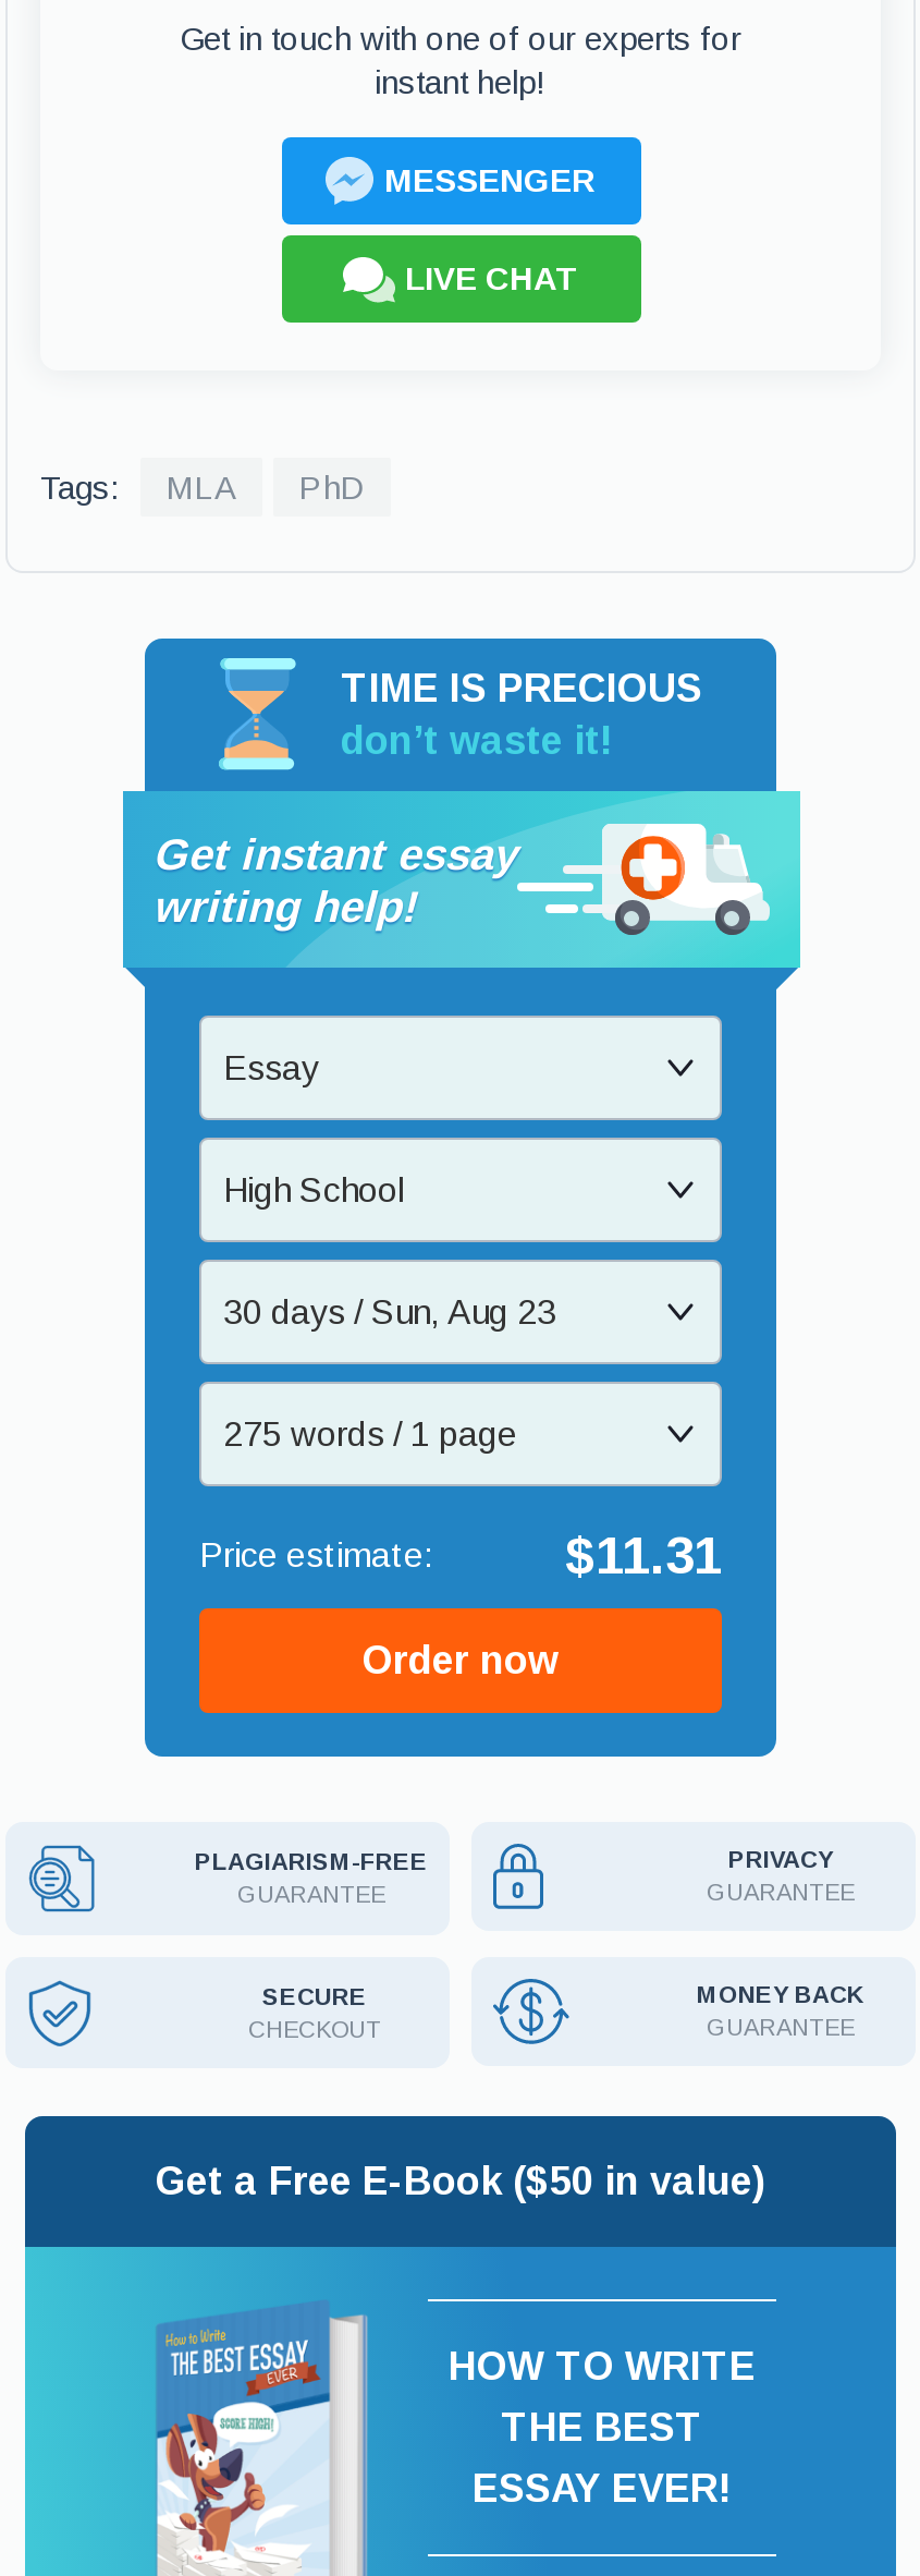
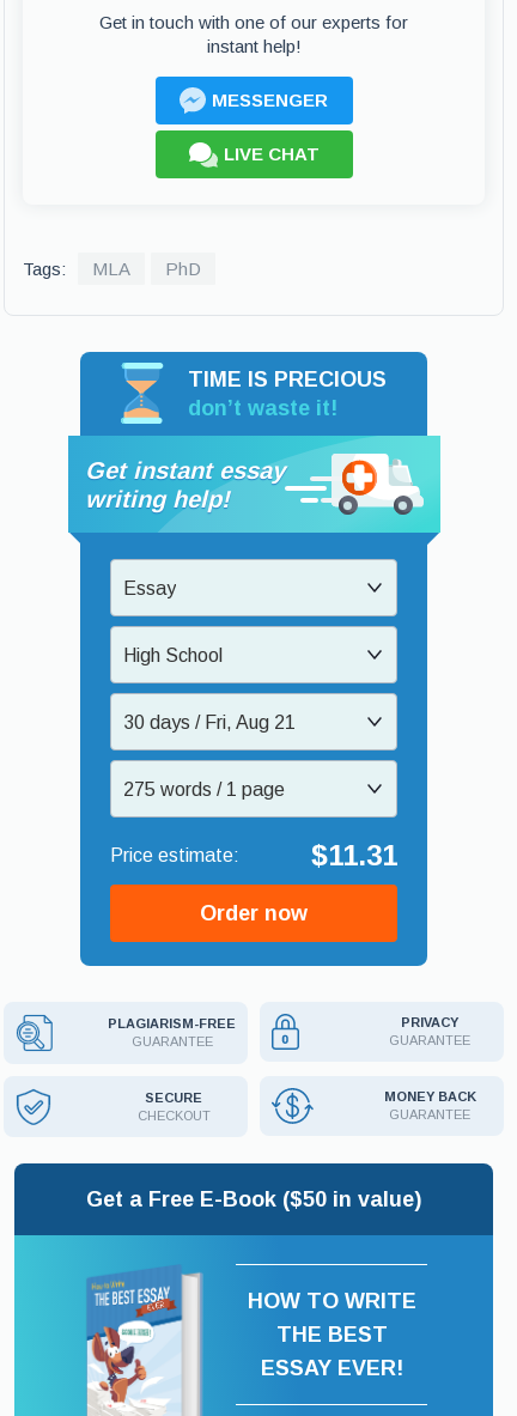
[223,1293,556,1330] 30 days / Sun, Aug 23 -> [123,712,296,732] 30 days / Fri, Aug 21

